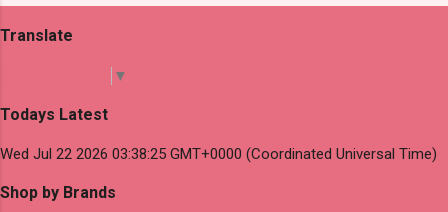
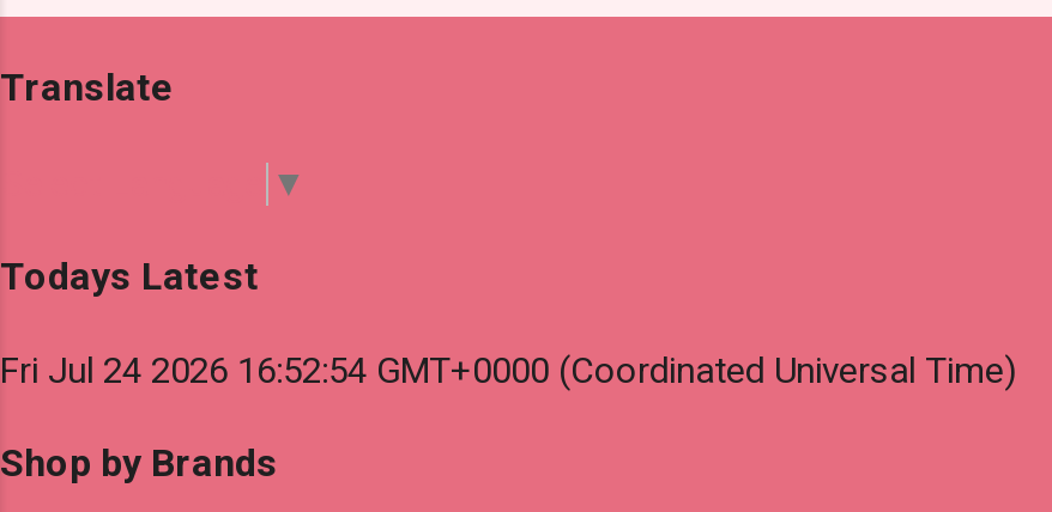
[0,145,437,163] Wed Jul 22 2026 03:38:25 GMT+0000 (Coordinated Universal Time) -> [0,350,1016,393] Fri Jul 24 2026 16:52:54 GMT+0000 (Coordinated Universal Time)

